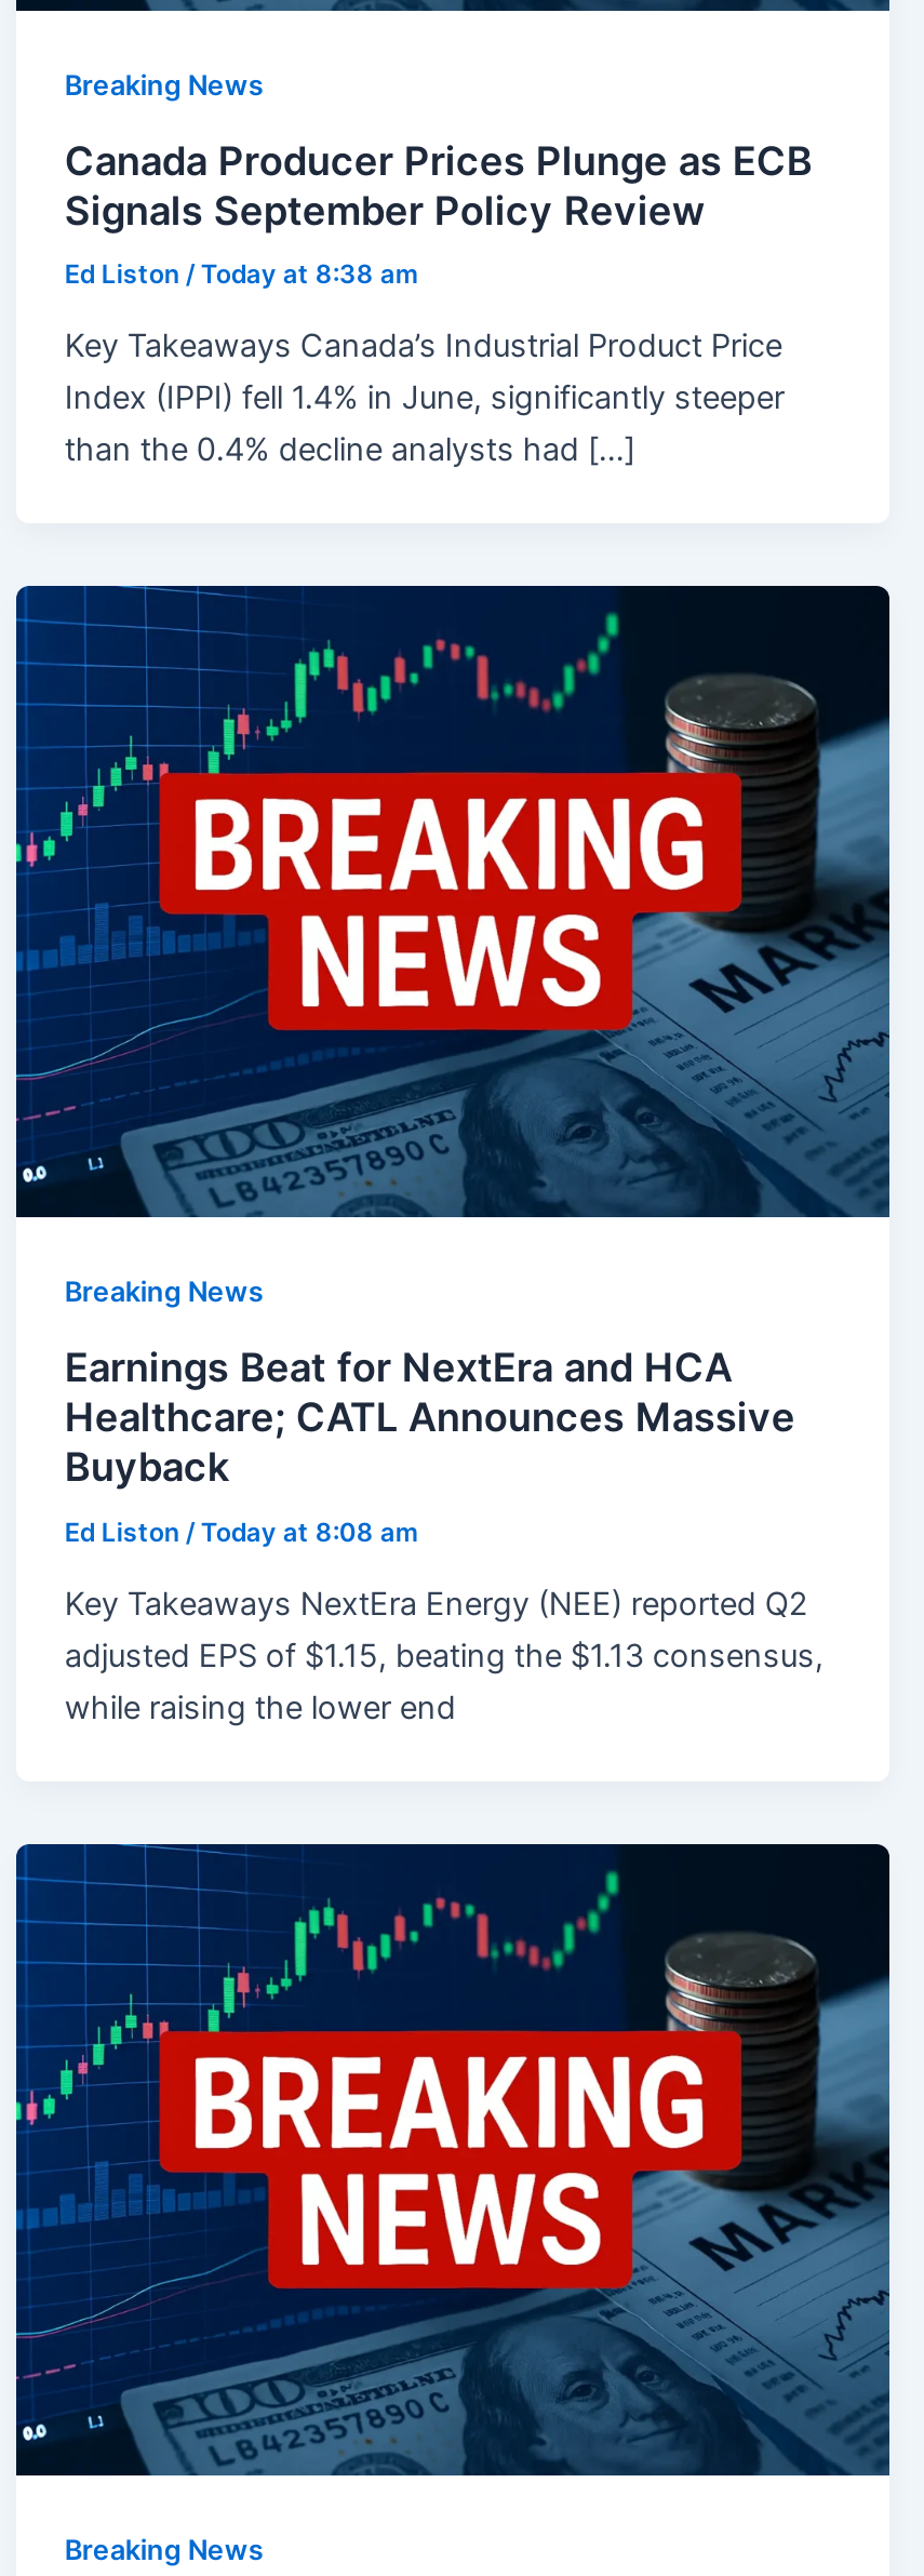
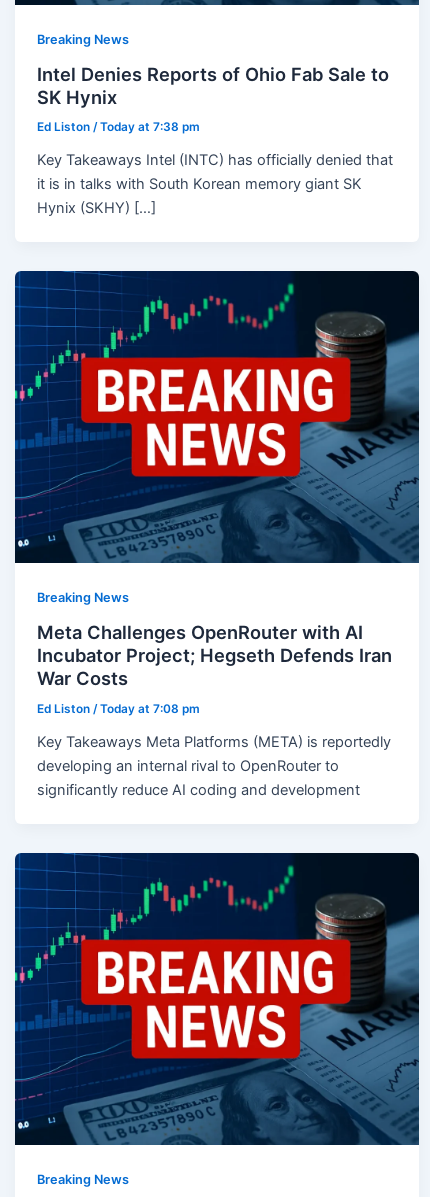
[64,135,812,232] Canada Producer Prices Plunge as ECB | Signals September Policy Review -> [37,62,389,107] Intel Denies Reports of Ohio Fab Sale to | SK Hynix
[64,260,419,291] Ed Liston / Today at 8:38 am -> [37,120,200,134] Ed Liston / Today at 7:38 pm
[64,327,784,470] Key Takeaways Canada’s Industrial Product Price | Index (IPPI) fell 1.4% in June, significantly steeper | than the 0.4% decline analysts had […] -> [37,151,393,217] Key Takeaways Intel (INTC) has officially denied that | it is in talks with South Korean memory giant SK | Hynix (SKHY) […]
[64,1343,795,1490] Earnings Beat for NextEra and HCA | Healthcare; CATL Announces Massive | Buyback -> [37,621,392,689] Meta Challenges OpenRouter with AI | Incubator Project; Hegseth Defends Iran | War Costs
[64,1517,419,1548] Ed Liston / Today at 8:08 am -> [37,702,200,716] Ed Liston / Today at 7:08 pm
[64,1584,823,1727] Key Takeaways NextEra Energy (NEE) reported Q2 | adjusted EPS of $1.15, beating the $1.13 consensus, | while raising the lower end -> [37,733,391,799] Key Takeaways Meta Platforms (META) is reportedly | developing an internal rival to OpenRouter to | significantly reduce AI coding and development

